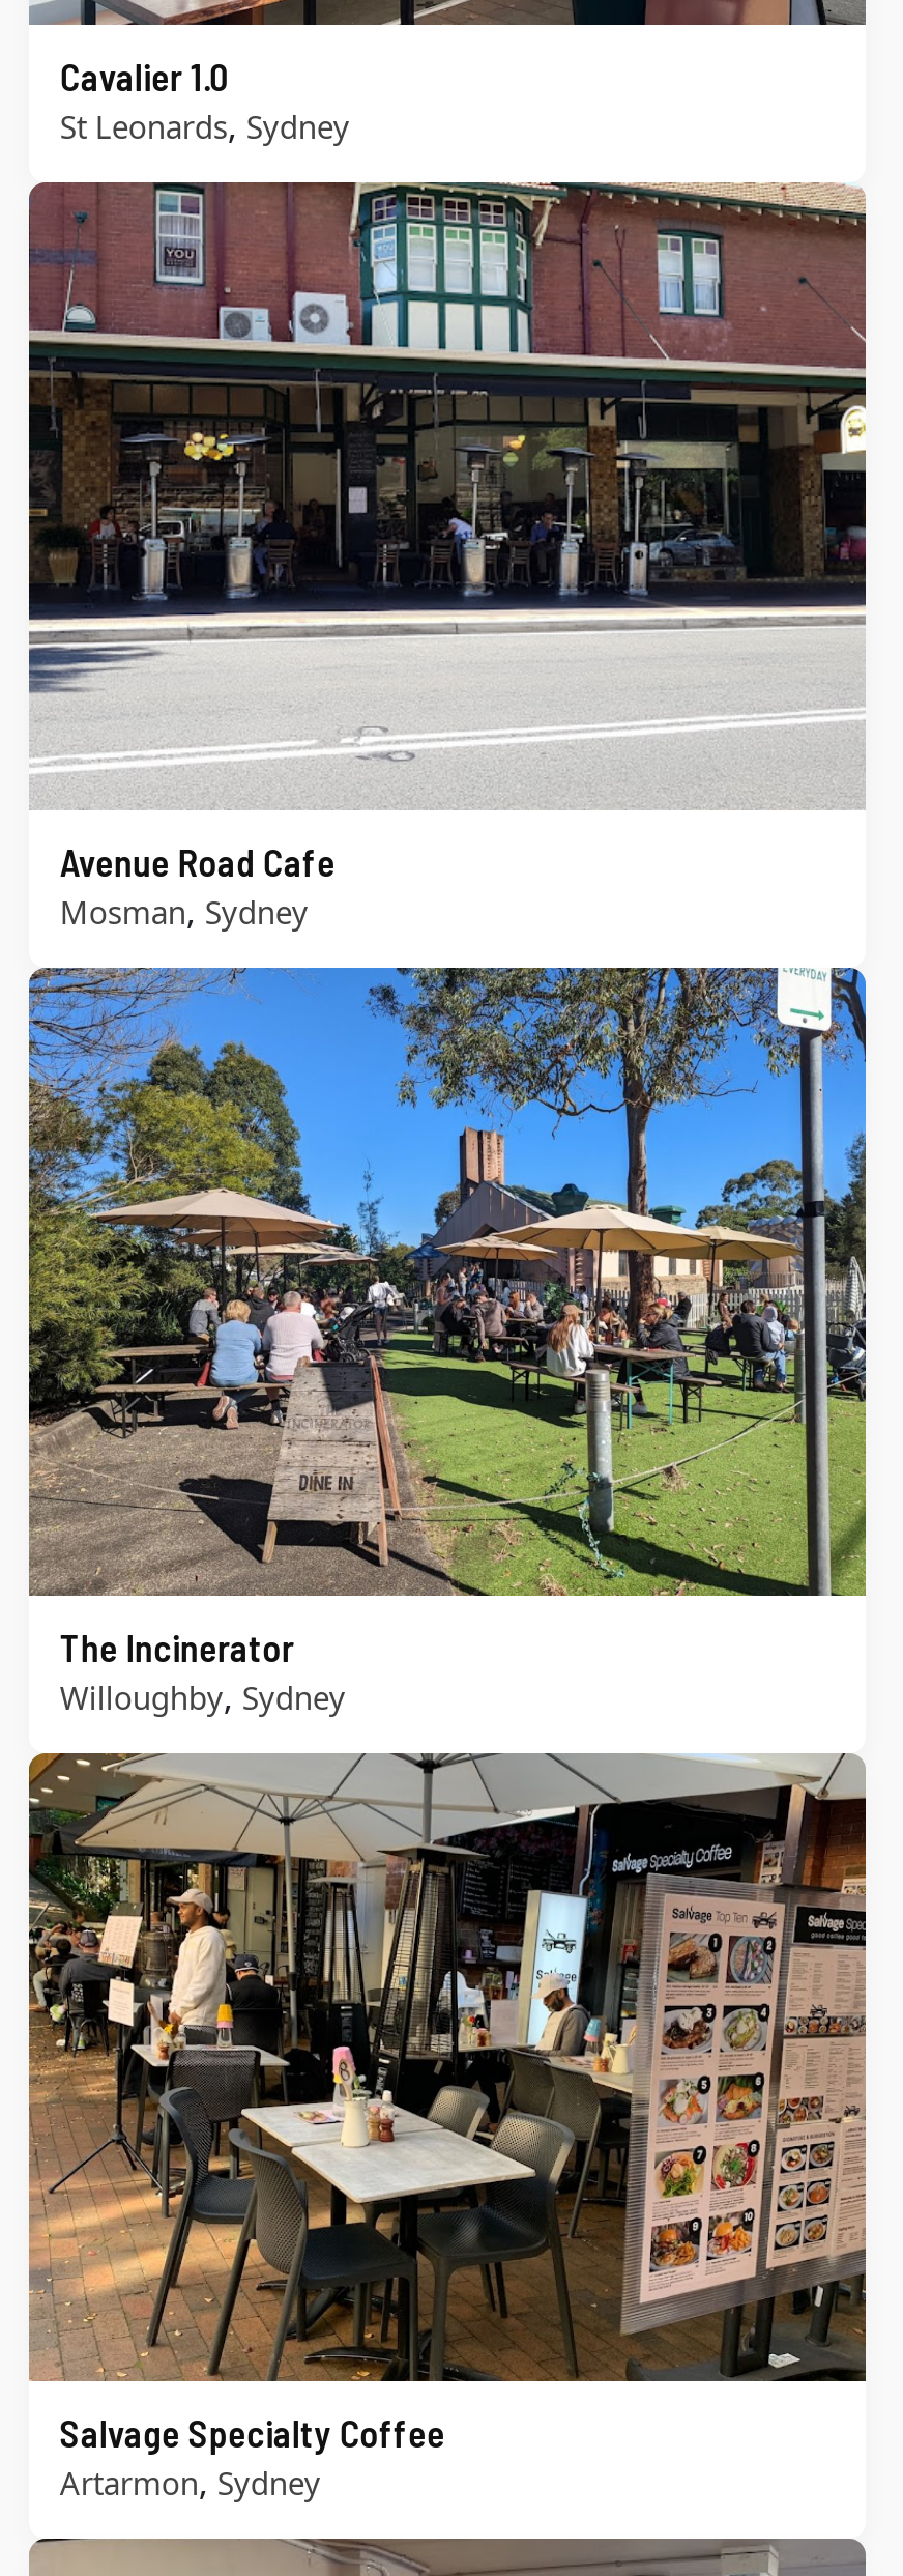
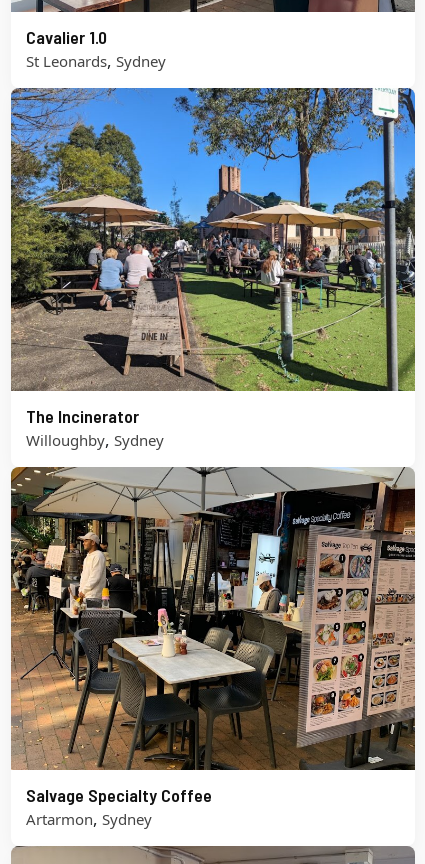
[27,180,866,934] [image] | Avenue Road Cafe | Mosman, Sydney -> none

